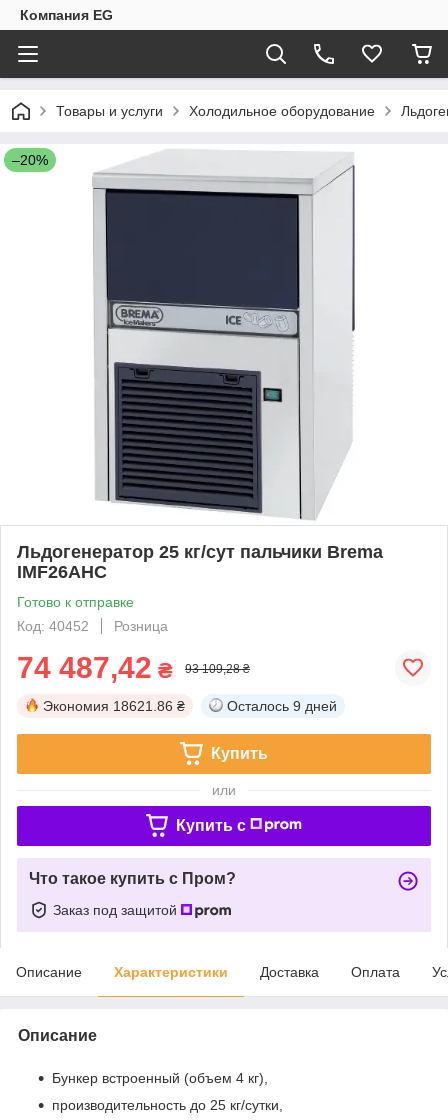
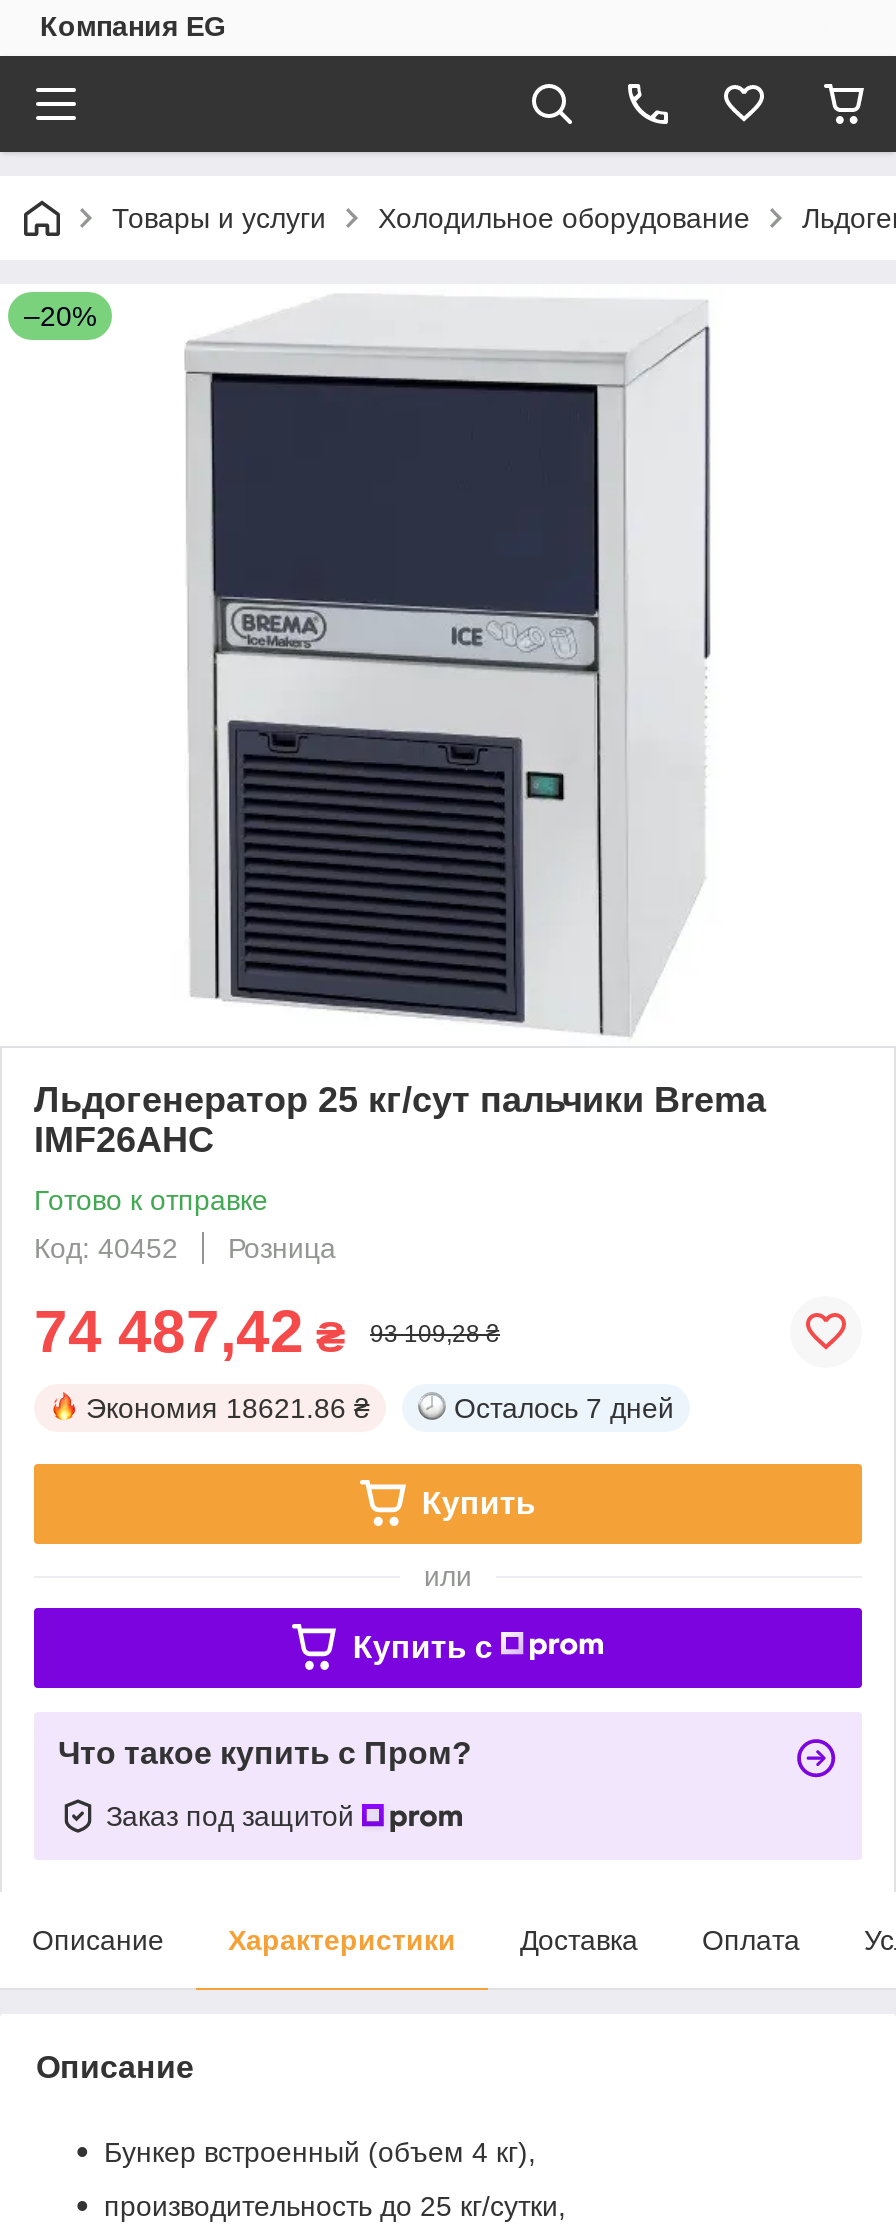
[227,698,337,714] Осталось 9 дней -> [454,1392,674,1424] Осталось 7 дней

